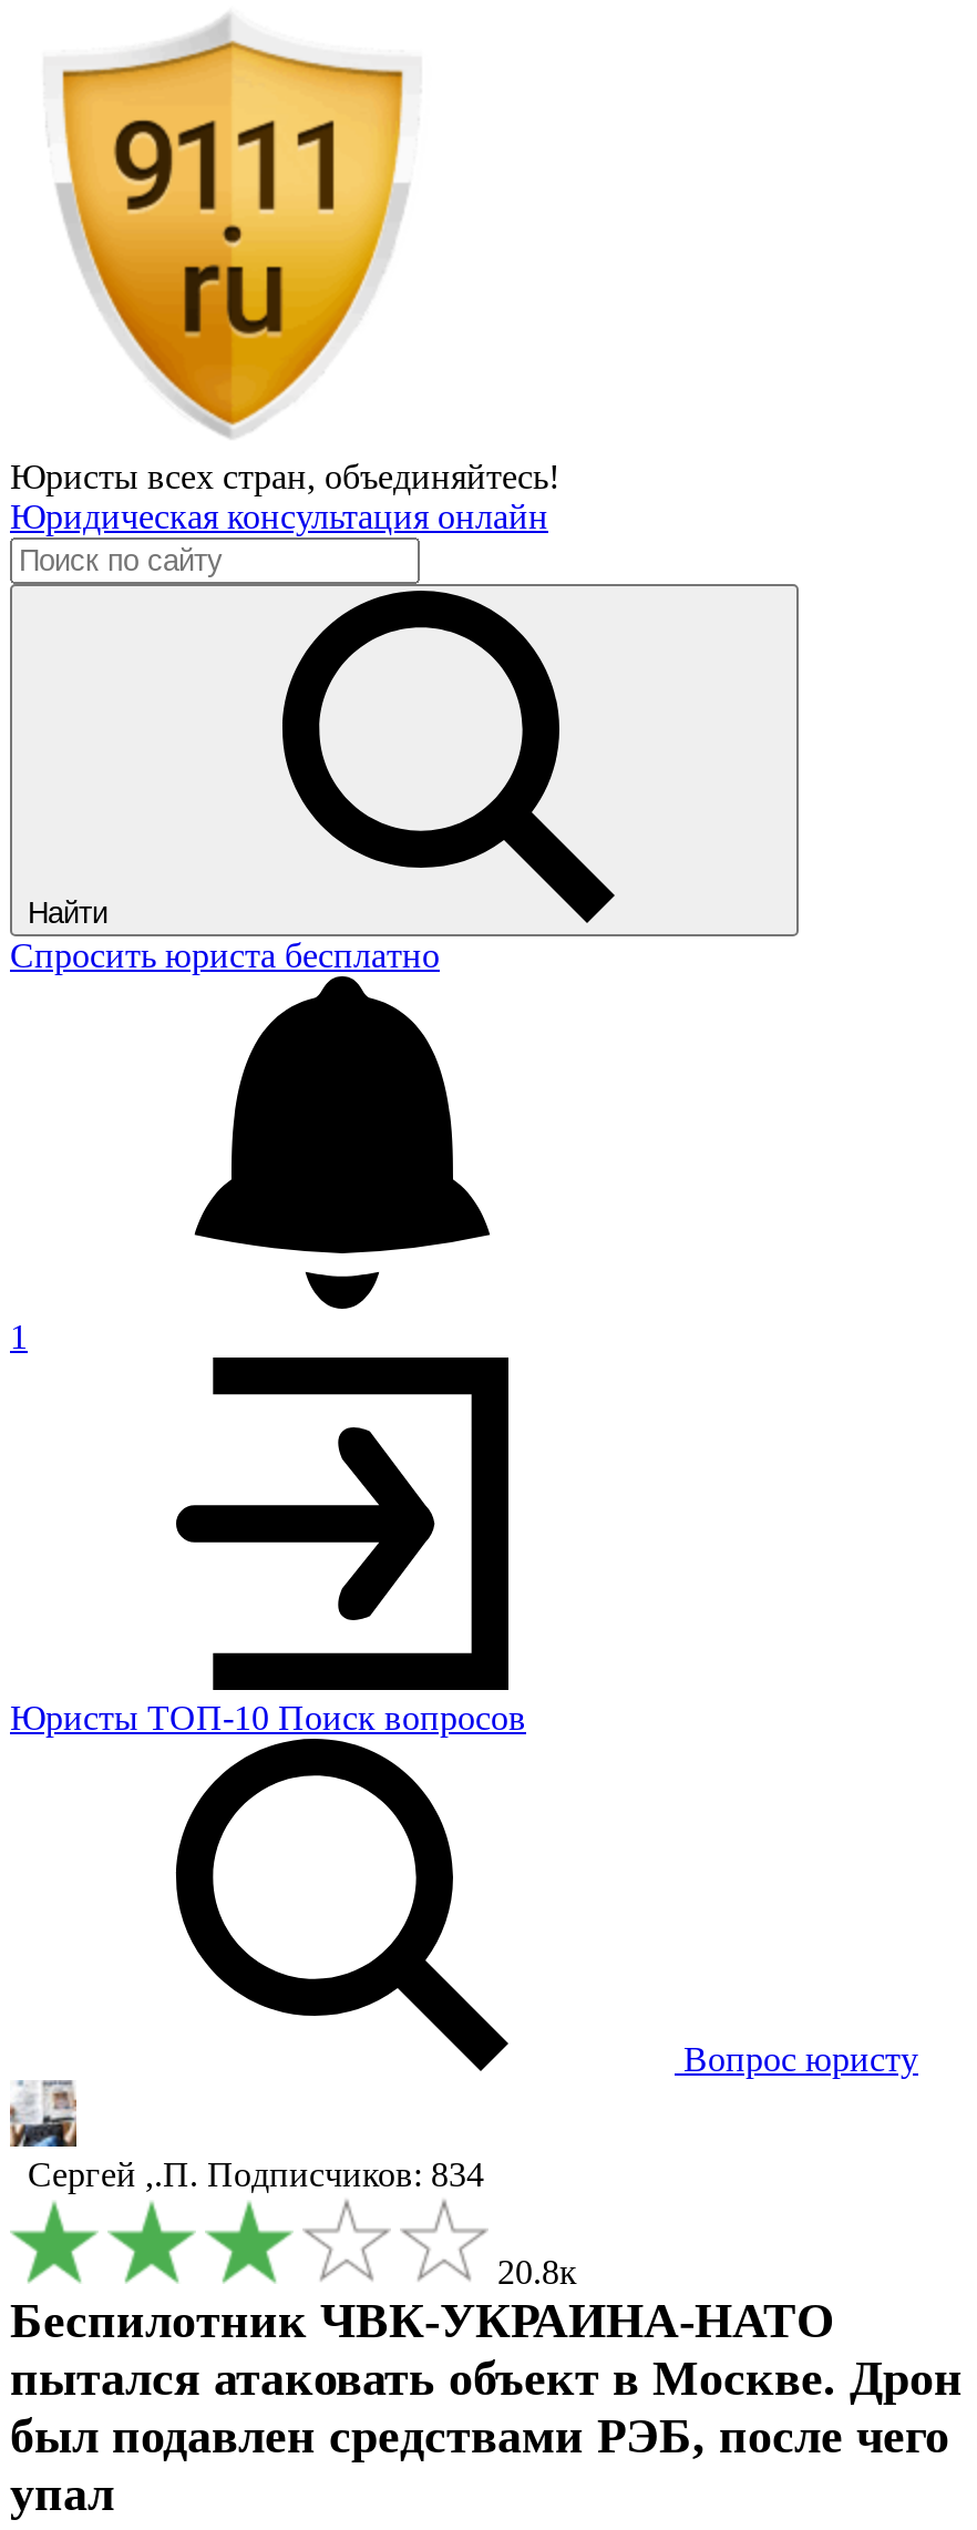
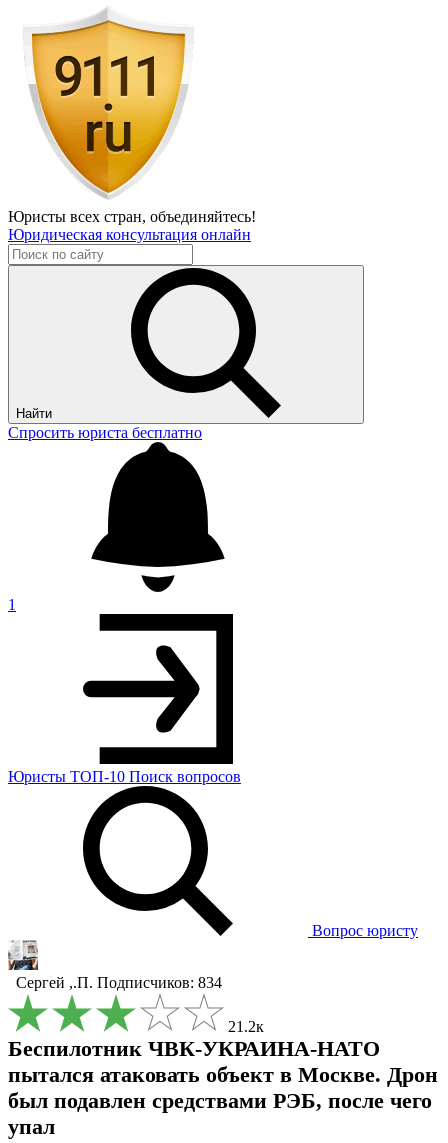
[497,2253,577,2291] 20.8к -> [228,1018,264,1035] 21.2к

